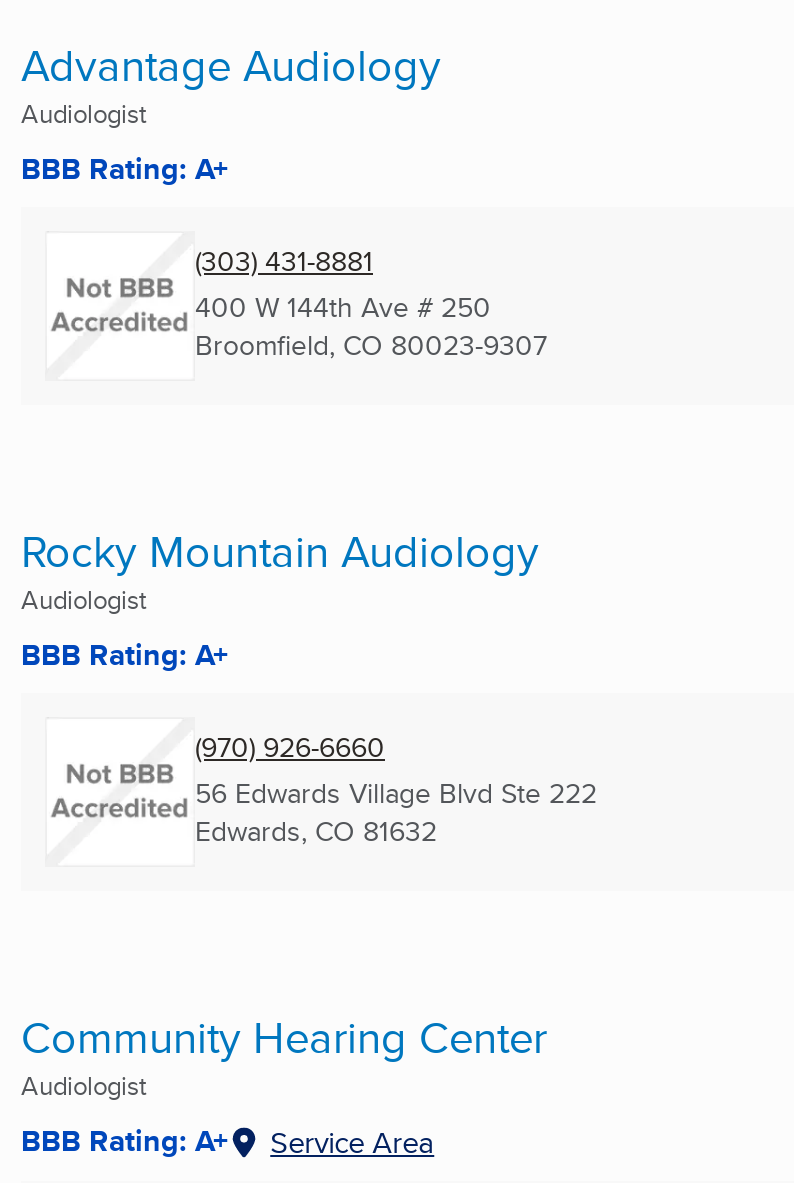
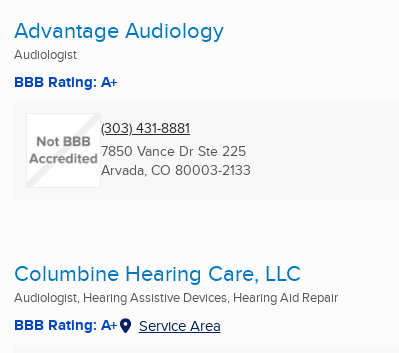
[21,287,597,1102] 400 W 144th Ave # 250 | Broomfield, CO 80023-9307 | Rocky Mountain Audiology | Audiologist | BBB Rating: A+ | (970) 926-6660 | 56 Edwards Village Blvd Ste 222 | Edwards, CO 81632 | Community Hearing Center | Audiologist -> [14,141,338,306] 7850 Vance Dr Ste 225 | Arvada, CO 80003-2133 | Columbine Hearing Care, LLC | Audiologist, Hearing Assistive Devices, Hearing Aid Repair

